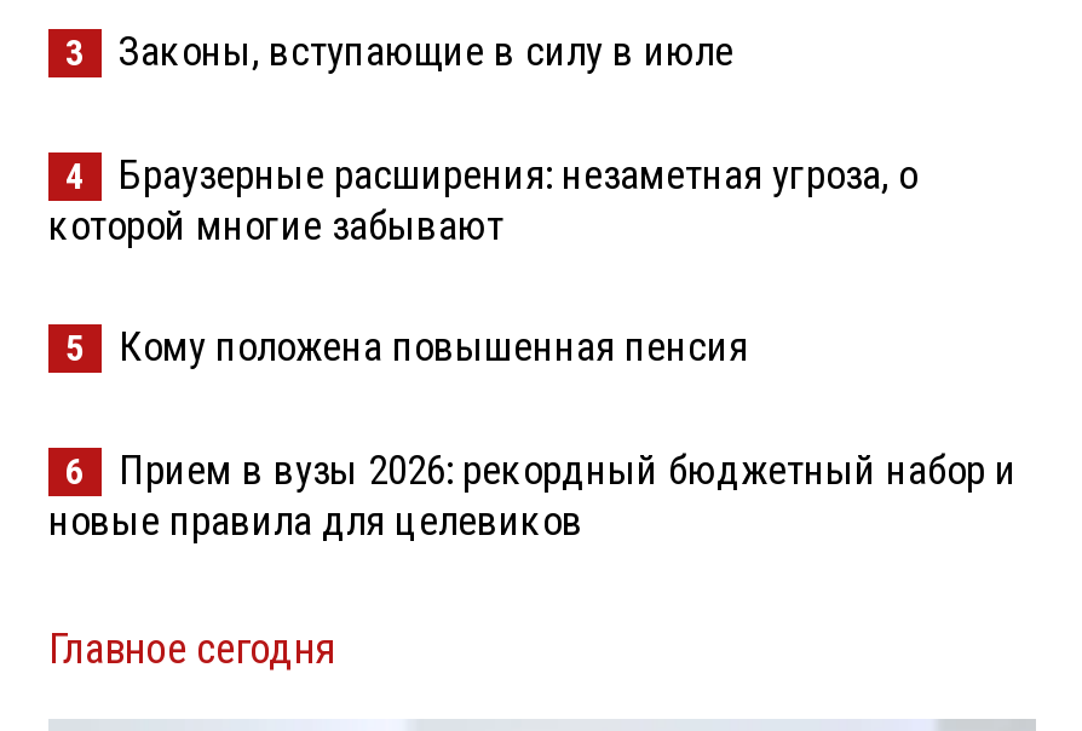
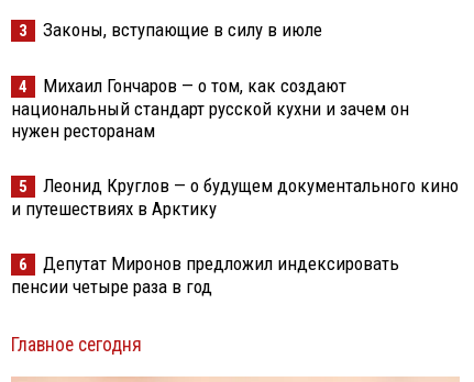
[48,150,917,249] Браузерные расширения: незаметная угроза, о | которой многие забывают -> [11,74,409,141] Михаил Гончаров — о том, как создают | национальный стандарт русской кухни и зачем он | нужен ресторанам
[119,321,748,370] Кому положена повышенная пенсия -> [11,174,459,219] Леонид Круглов — о будущем документального кино | и путешествиях в Арктику
[48,445,1017,544] Прием в вузы 2026: рекордный бюджетный набор и | новые правила для целевиков -> [11,252,399,297] Депутат Миронов предложил индексировать | пенсии четыре раза в год

